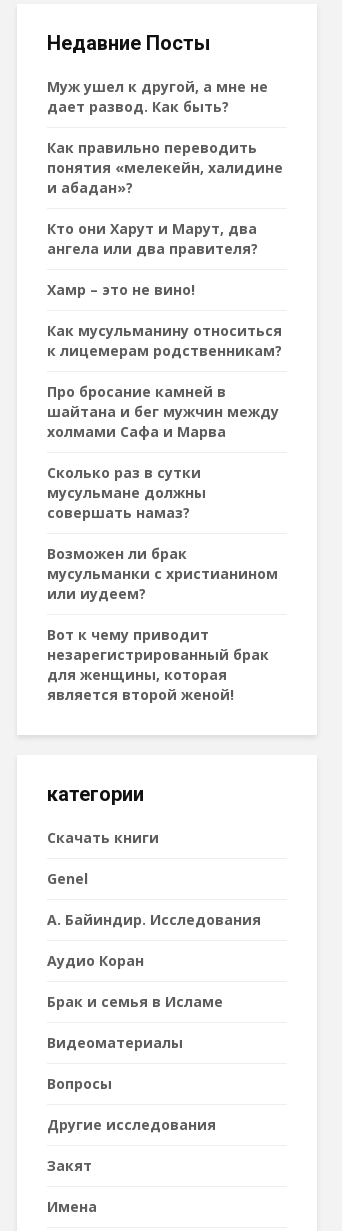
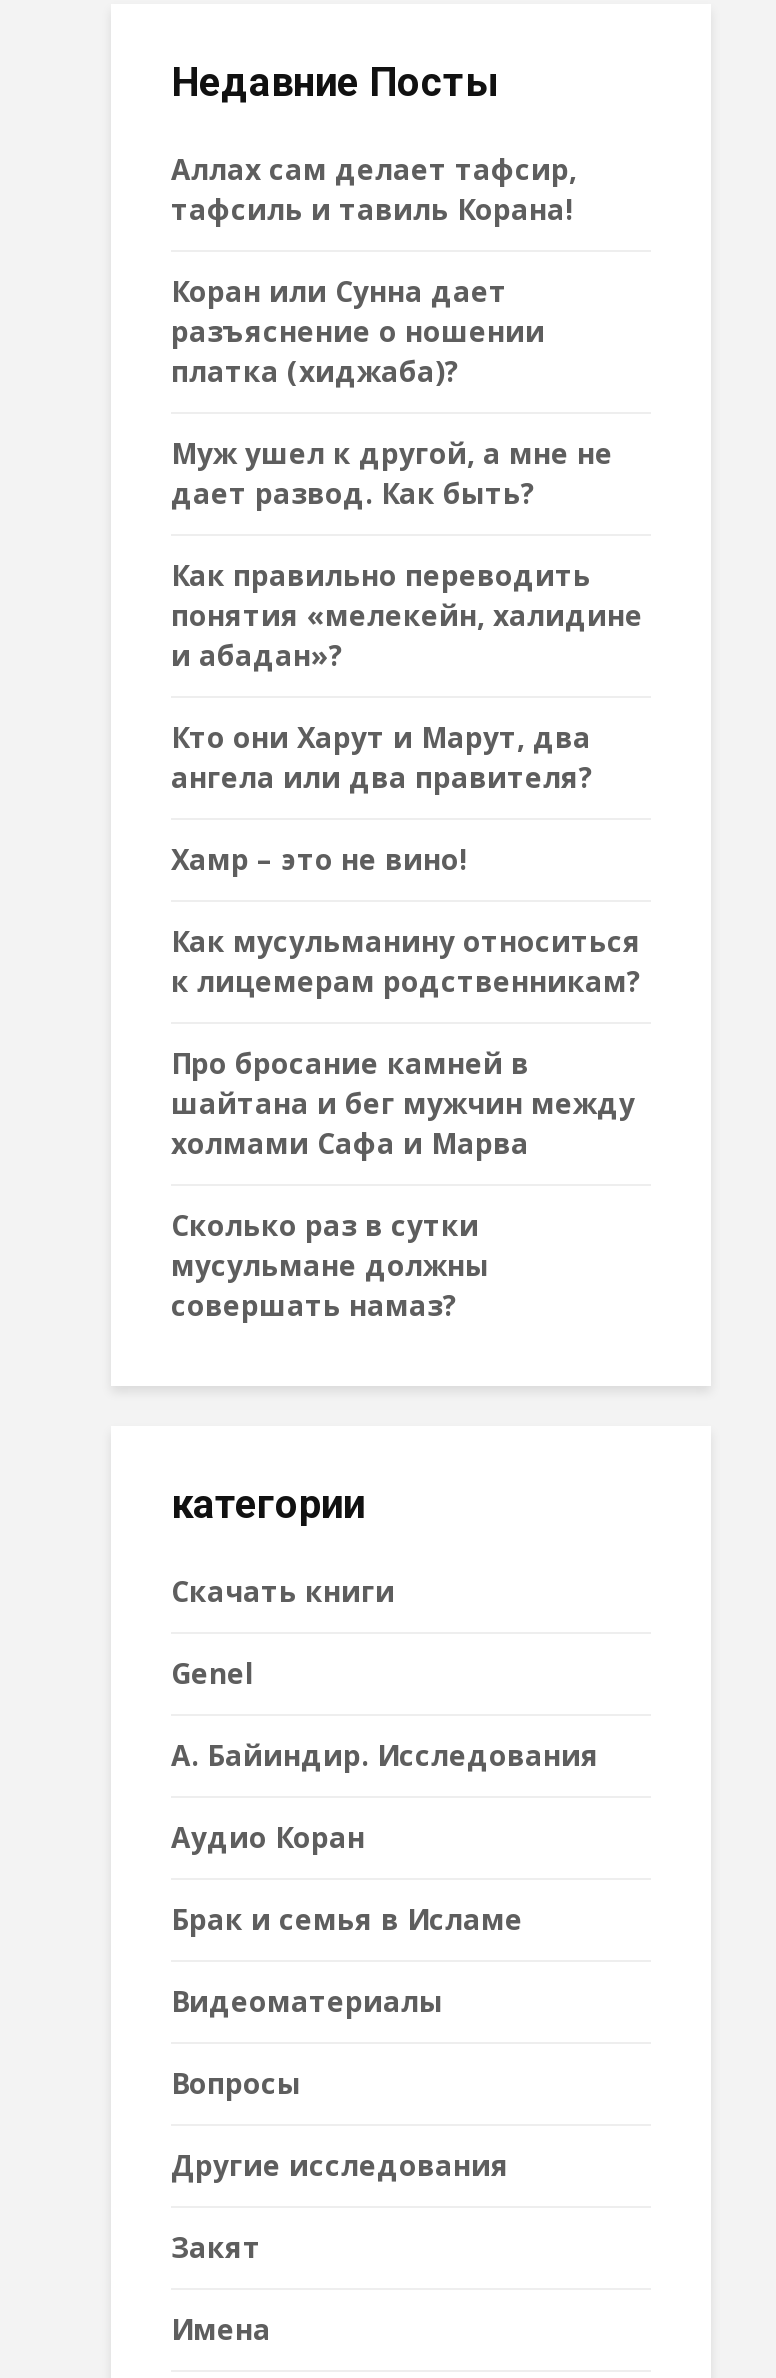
none -> [171,150,577,390] Аллах сам делает тафсир, | тафсиль и тавиль Корана! | Коран или Сунна дает | разъяснение о ношении | платка (хиджаба)?
moved [47,77,283,522] -> [171,434,643,1324]: Муж ушел к другой, а мне не | дает развод. Как быть? | Как правильно переводить | ... | мусульмане должны | совершать намаз?
[47,544,278,704] Возможен ли брак | мусульманки с христианином | или иудеем? | Вот к чему приводит | незарегистрированный брак | для женщины, которая | является второй женой! -> none

